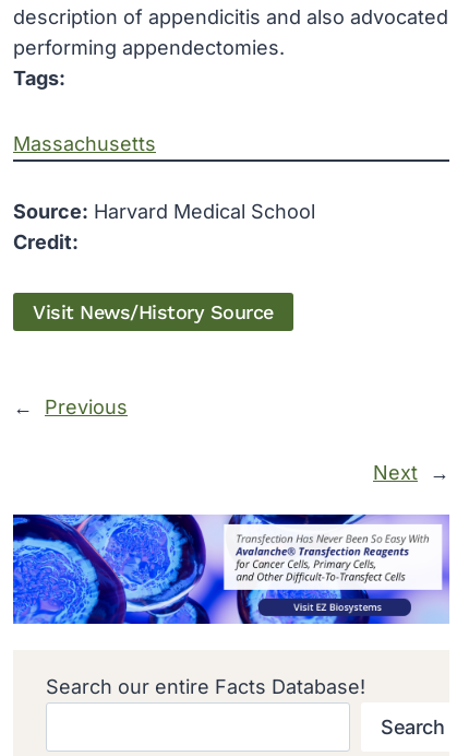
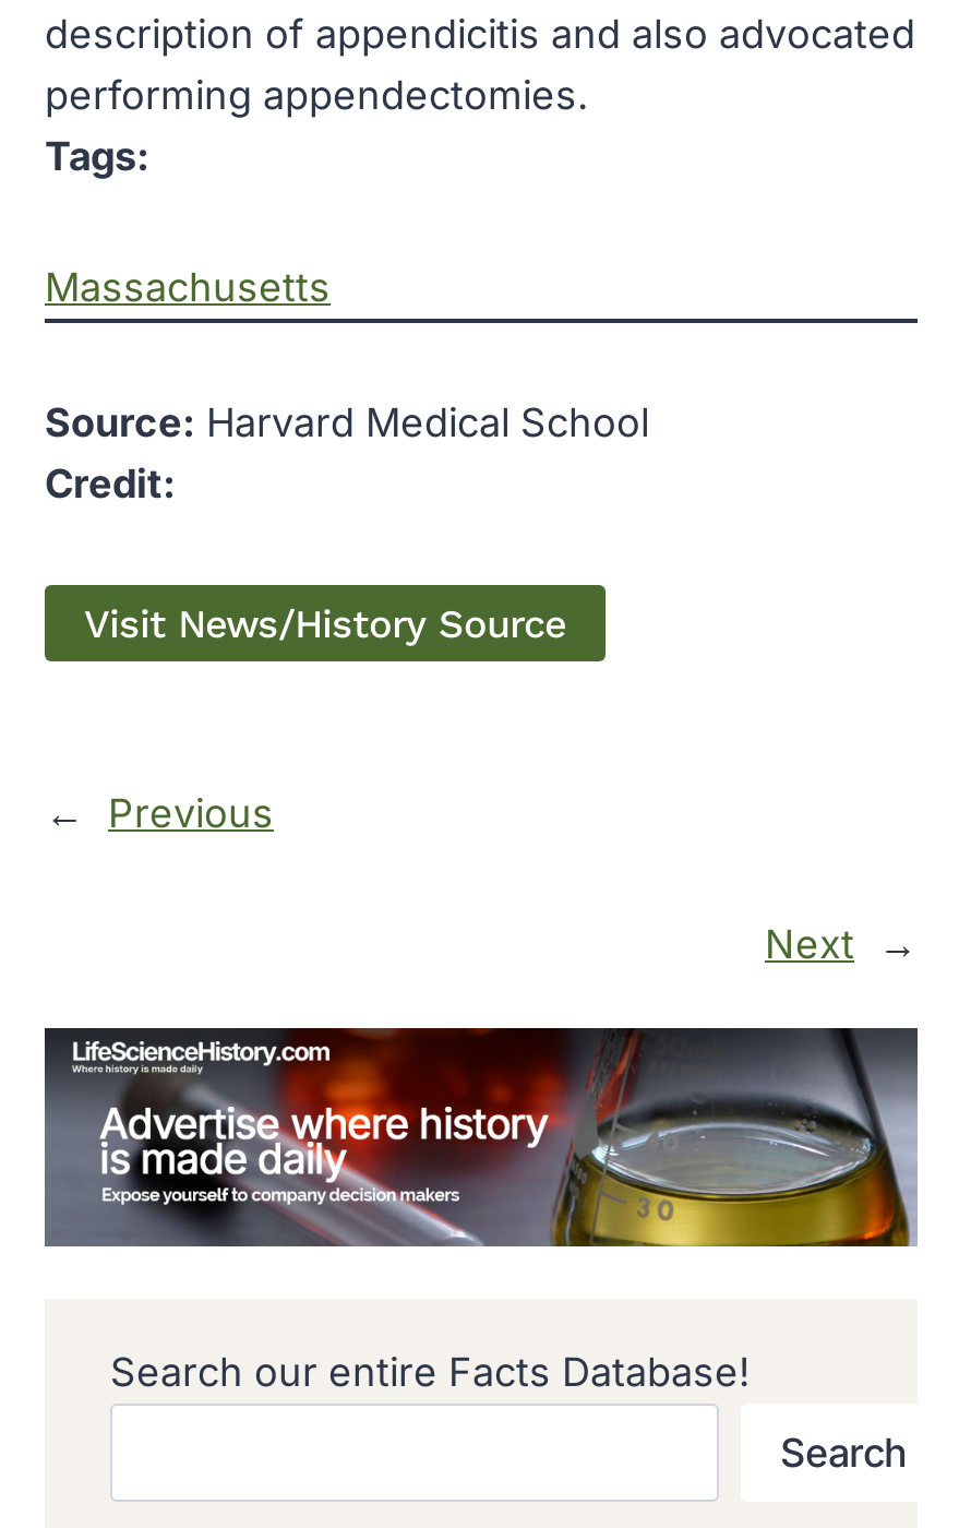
[12,513,449,625] [image] -> [43,1026,920,1249] [image]

